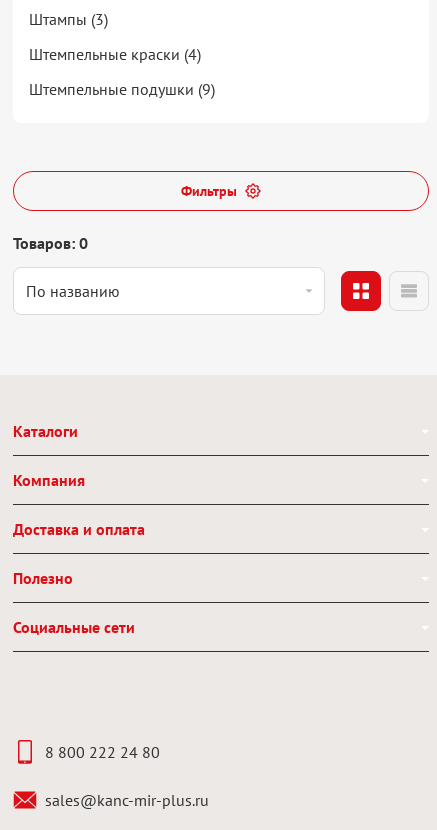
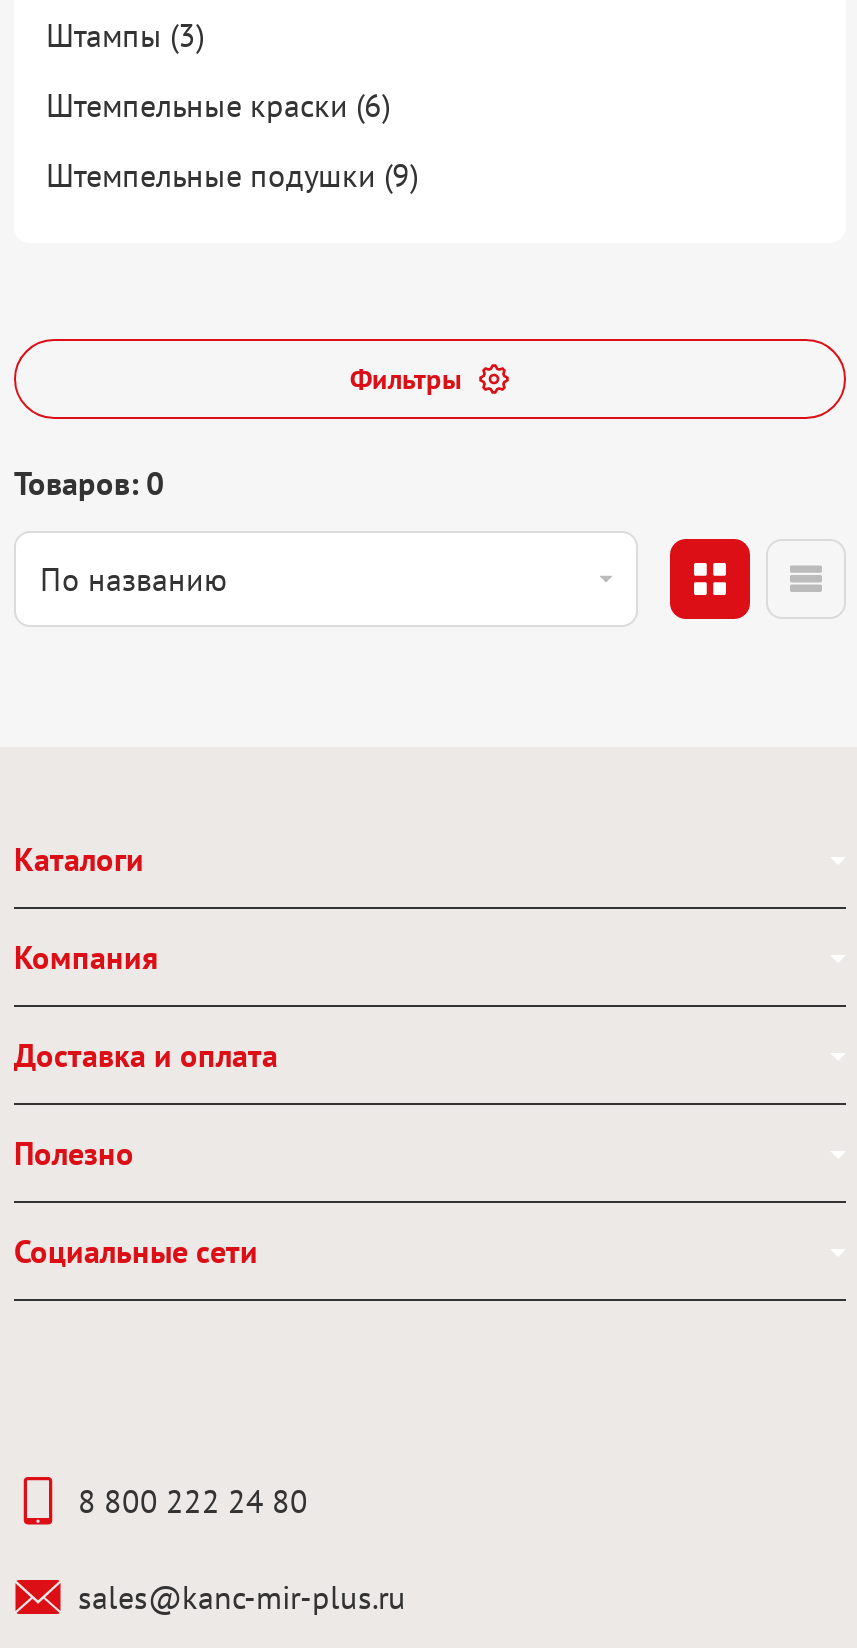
[29,44,201,64] Штемпельные краски (4) -> [46,85,390,125] Штемпельные краски (6)

